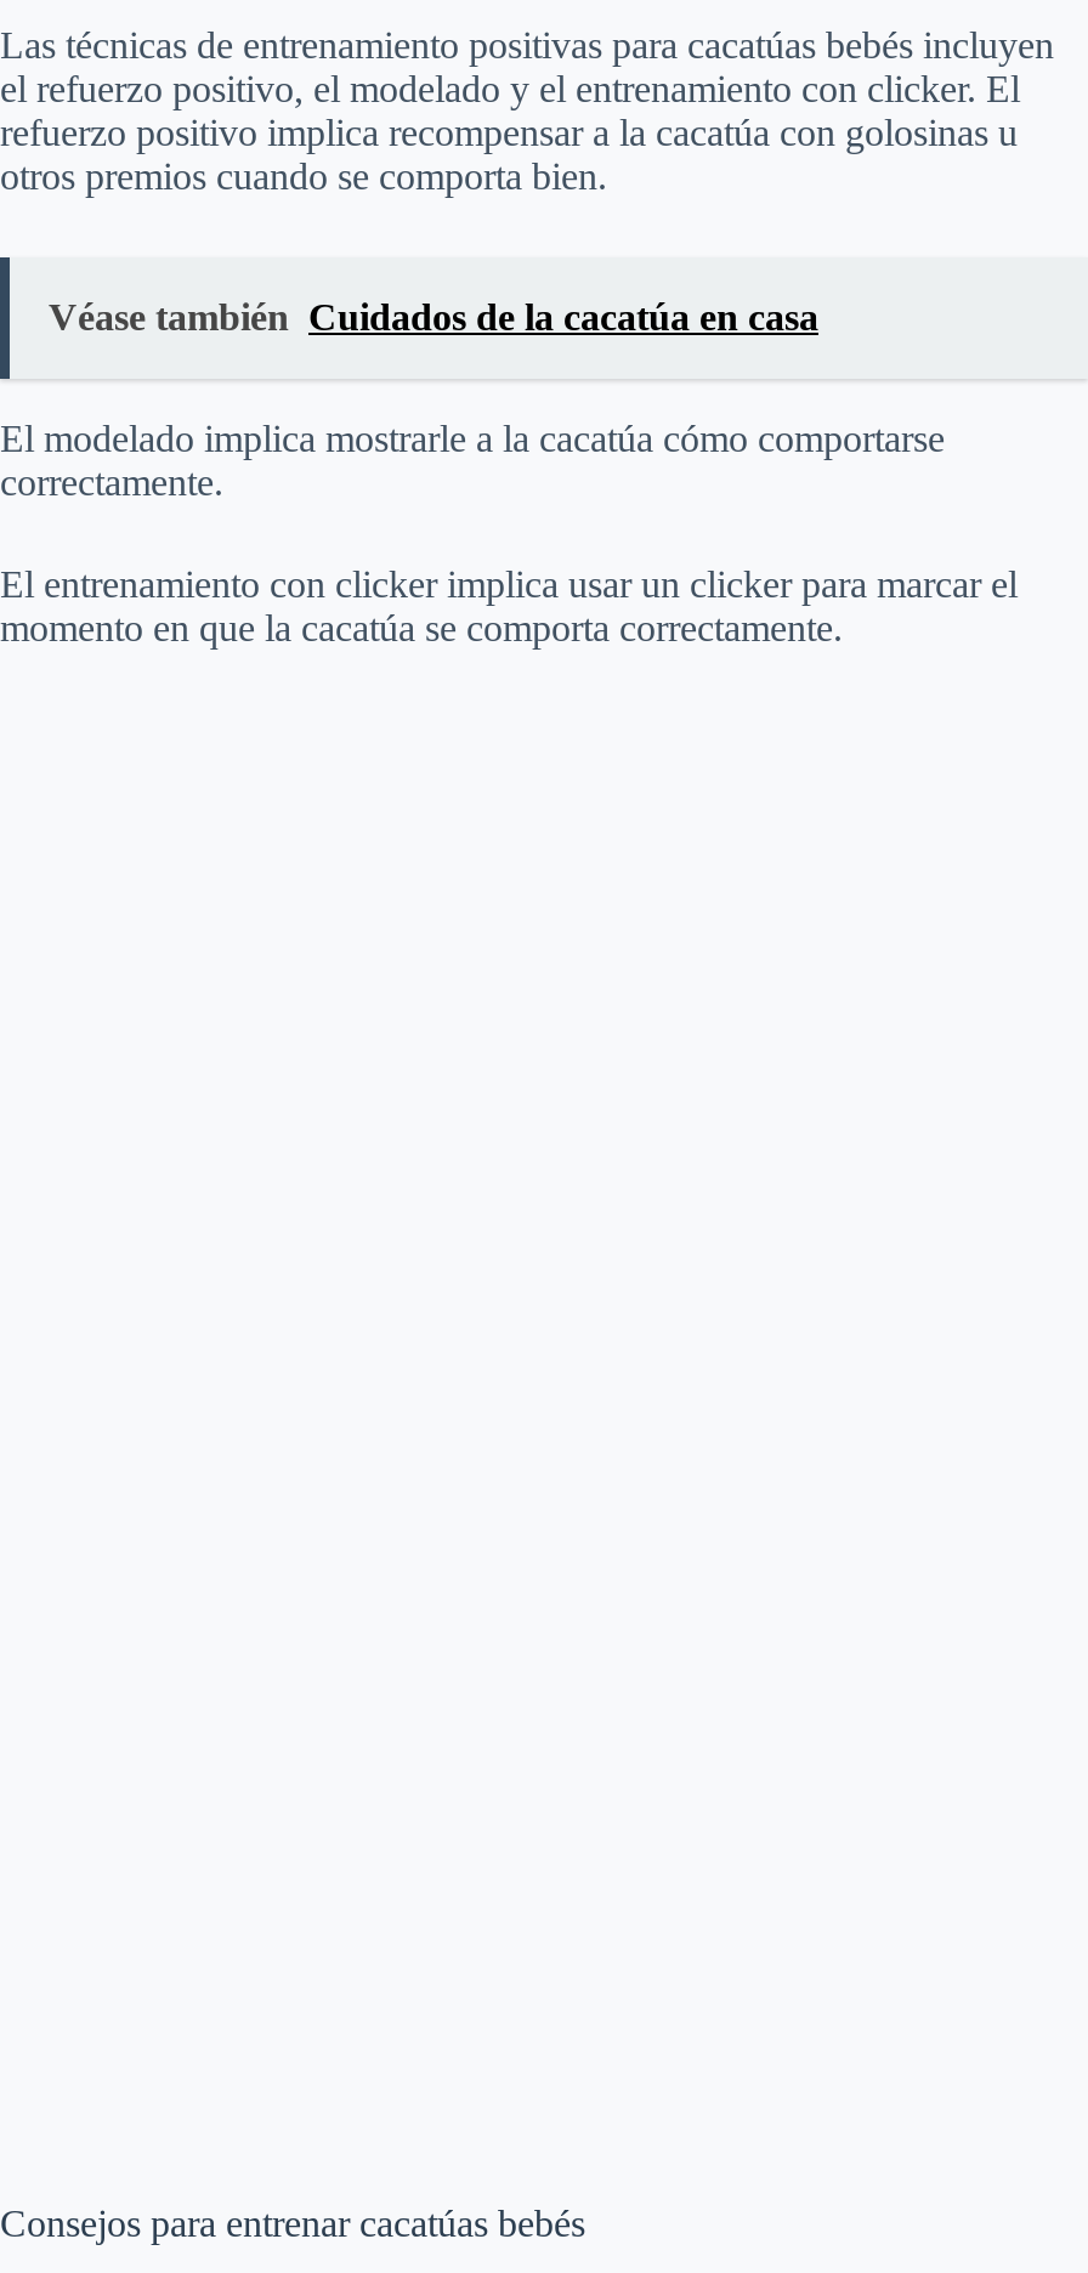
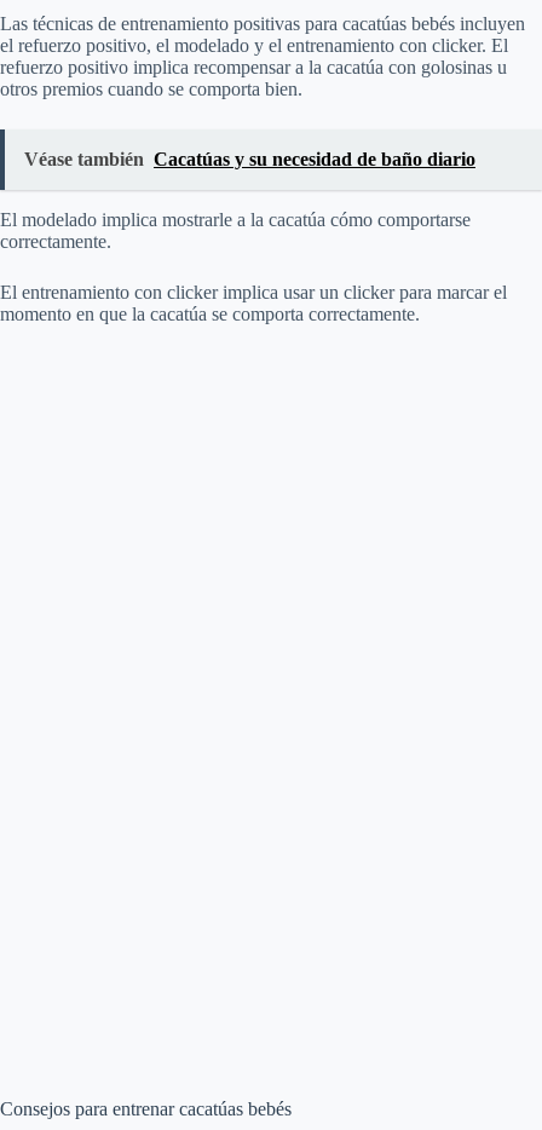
[49,296,818,337] Véase también Cuidados de la cacatúa en casa -> [24,148,475,169] Véase también Cacatúas y su necesidad de baño diario

